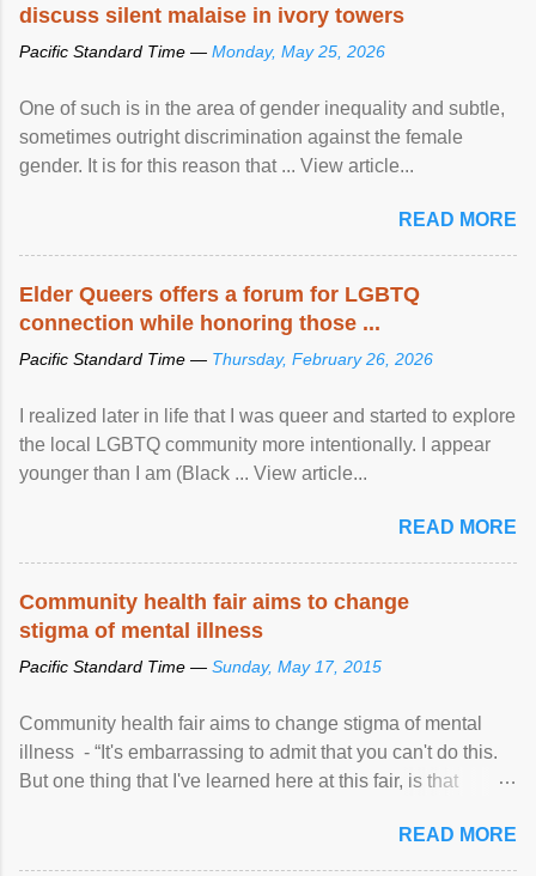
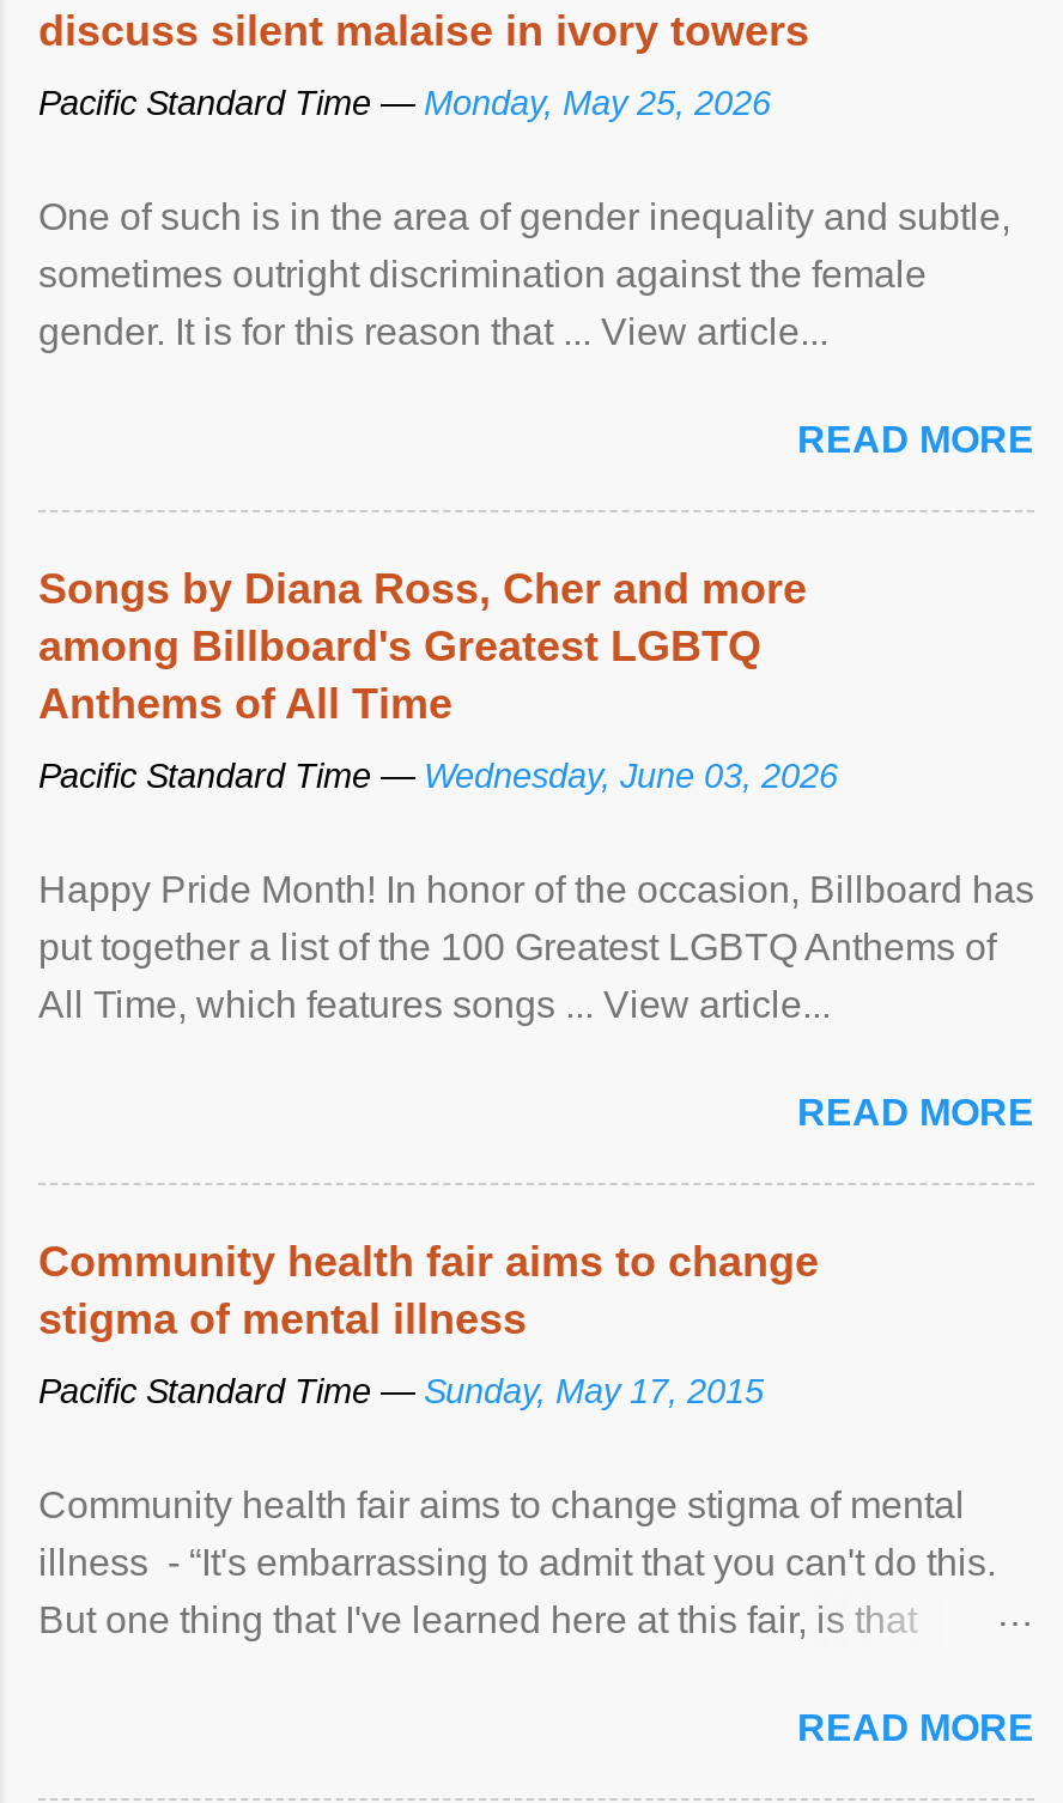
[19,282,420,335] Elder Queers offers a forum for LGBTQ | connection while honoring those ... -> [38,564,807,727] Songs by Diana Ross, Cher and more | among Billboard's Greatest LGBTQ | Anthems of All Time
[19,349,433,368] Pacific Standard Time — Thursday, February 26, 2026 -> [38,756,838,794] Pacific Standard Time — Wednesday, June 03, 2026
[19,405,516,483] I realized later in life that I was queer and started to explore | the local LGBTQ community more intentionally. I appear | younger than I am (Black ... View article... -> [38,868,1034,1024] Happy Pride Month! In honor of the occasion, Billboard has | put together a list of the 100 Greatest LGBTQ Anthems of | All Time, which features songs ... View article...

